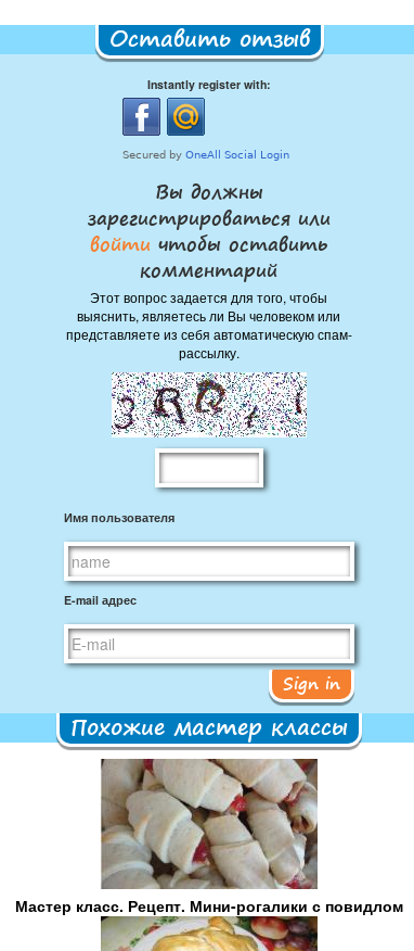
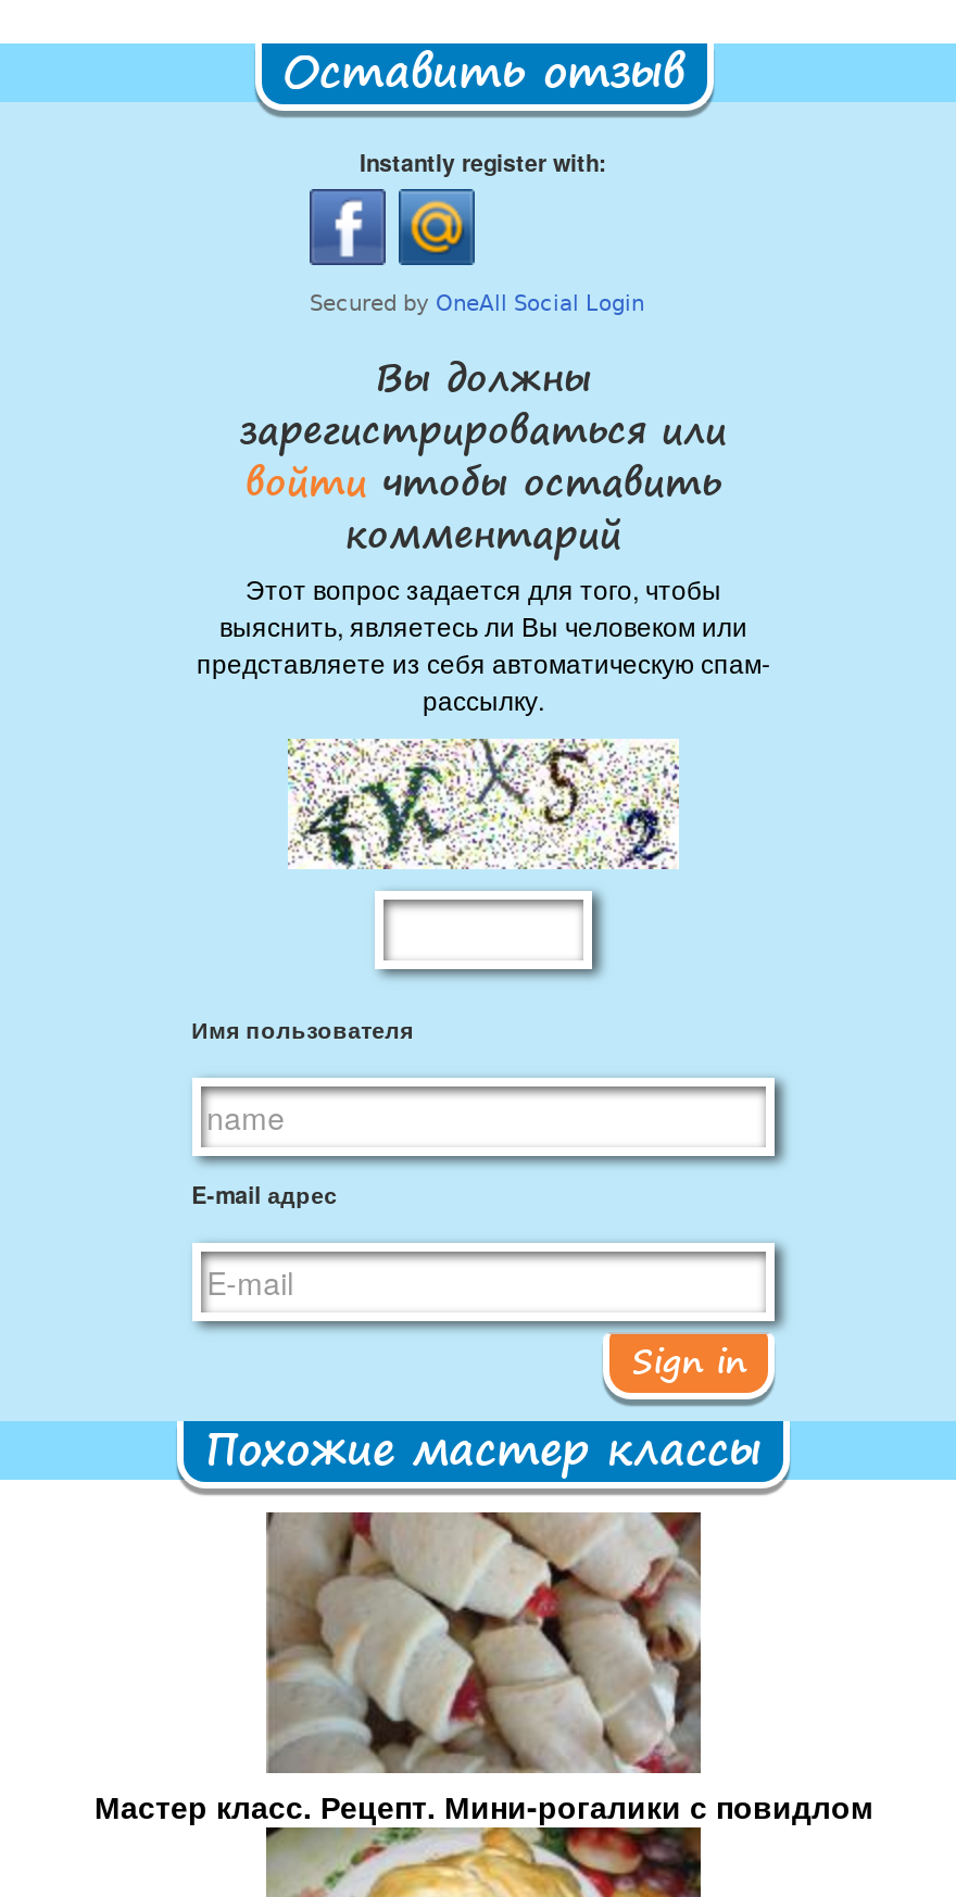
[112,371,308,438] [image] -> [288,739,681,871] [image]

